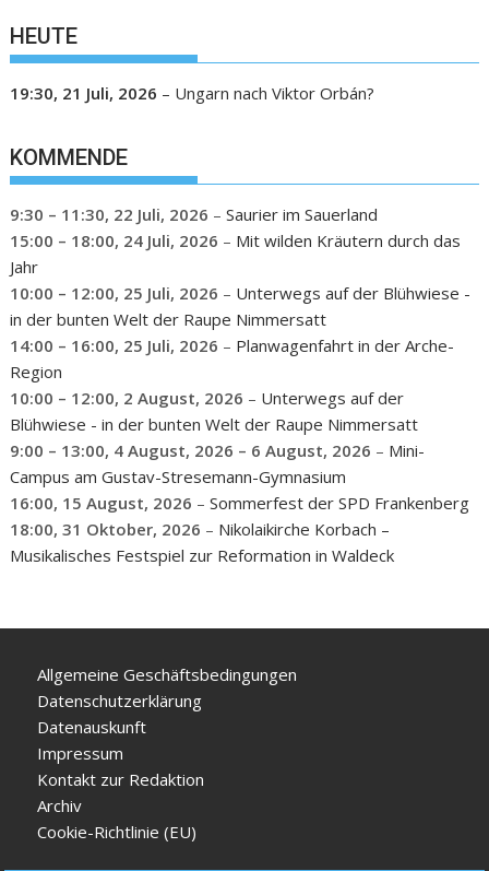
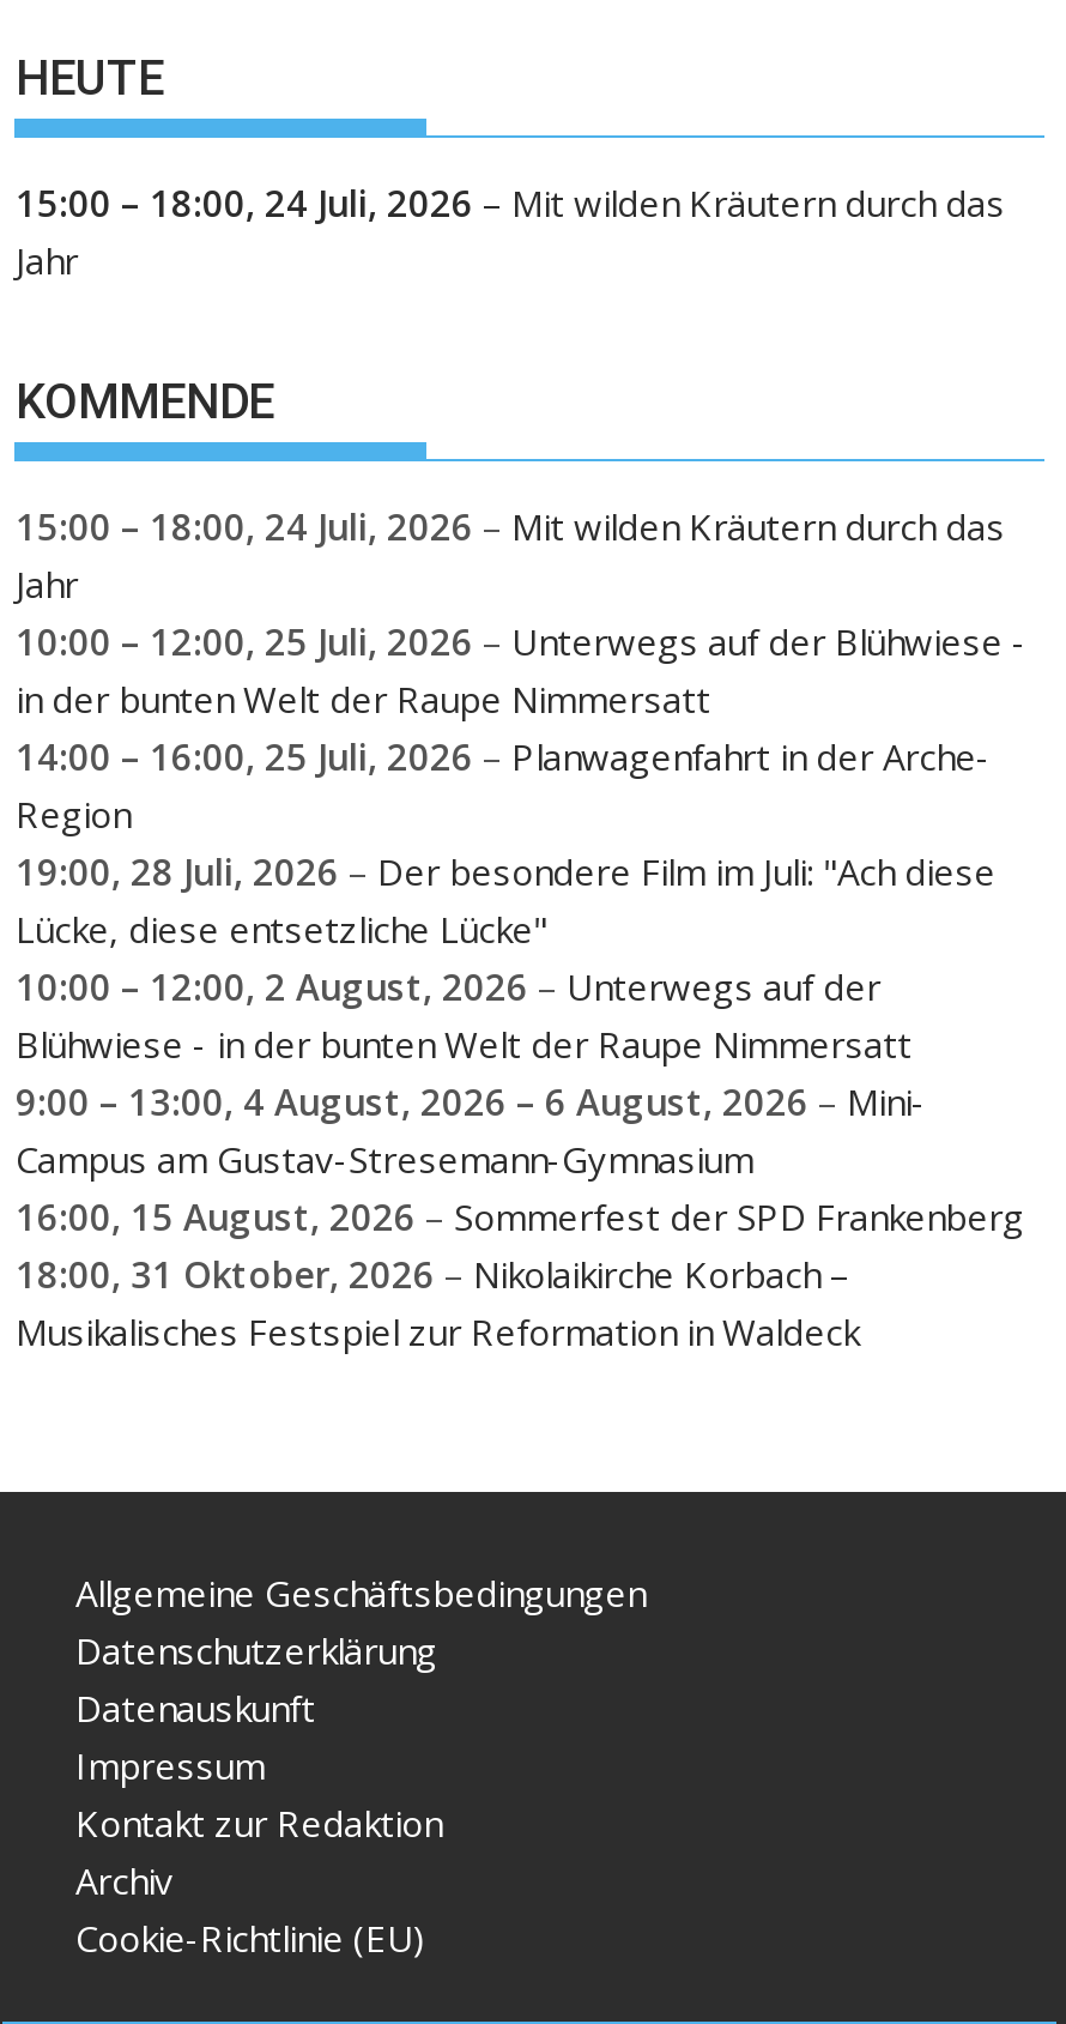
[10,82,375,104] 19:30, 21 Juli, 2026 – Ungarn nach Viktor Orbán? -> [16,179,1005,284] 15:00 – 18:00, 24 Juli, 2026 – Mit wilden Kräutern durch das | Jahr
[10,203,378,225] 9:30 – 11:30, 22 Juli, 2026 – Saurier im Sauerland -> none
none -> [16,846,995,951] 19:00, 28 Juli, 2026 – Der besondere Film im Juli: "Ach diese | Lücke, diese entsetzliche Lücke"

